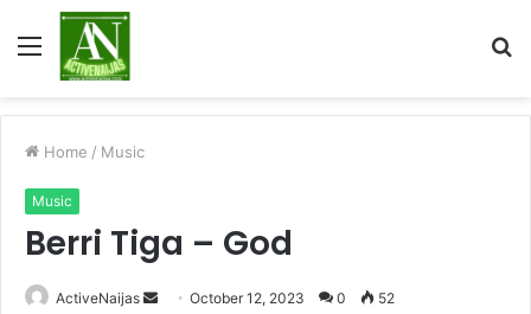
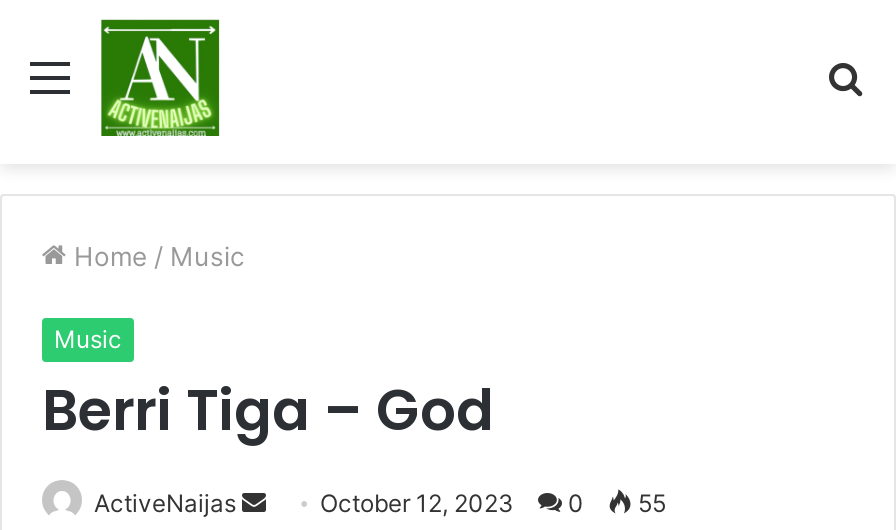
[375,289,395,307] 52 -> [632,488,666,518] 55

